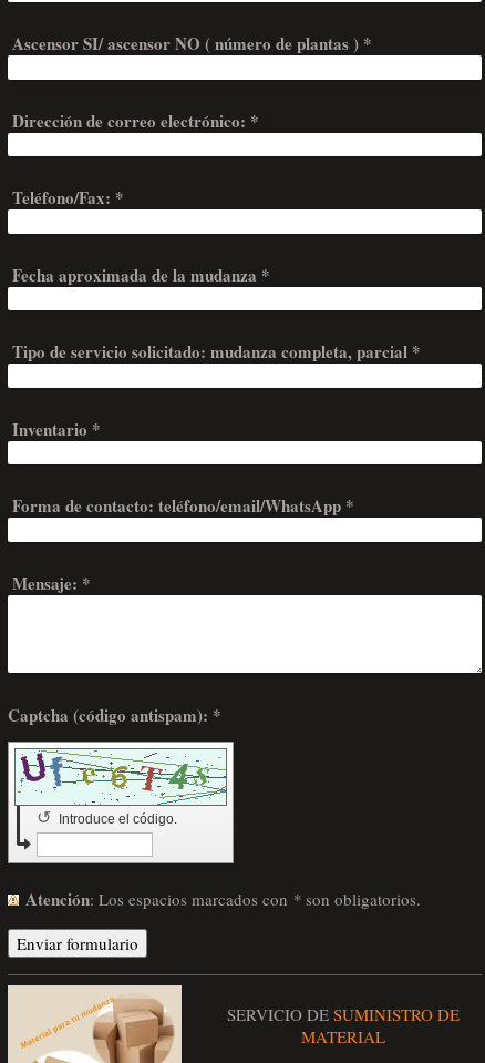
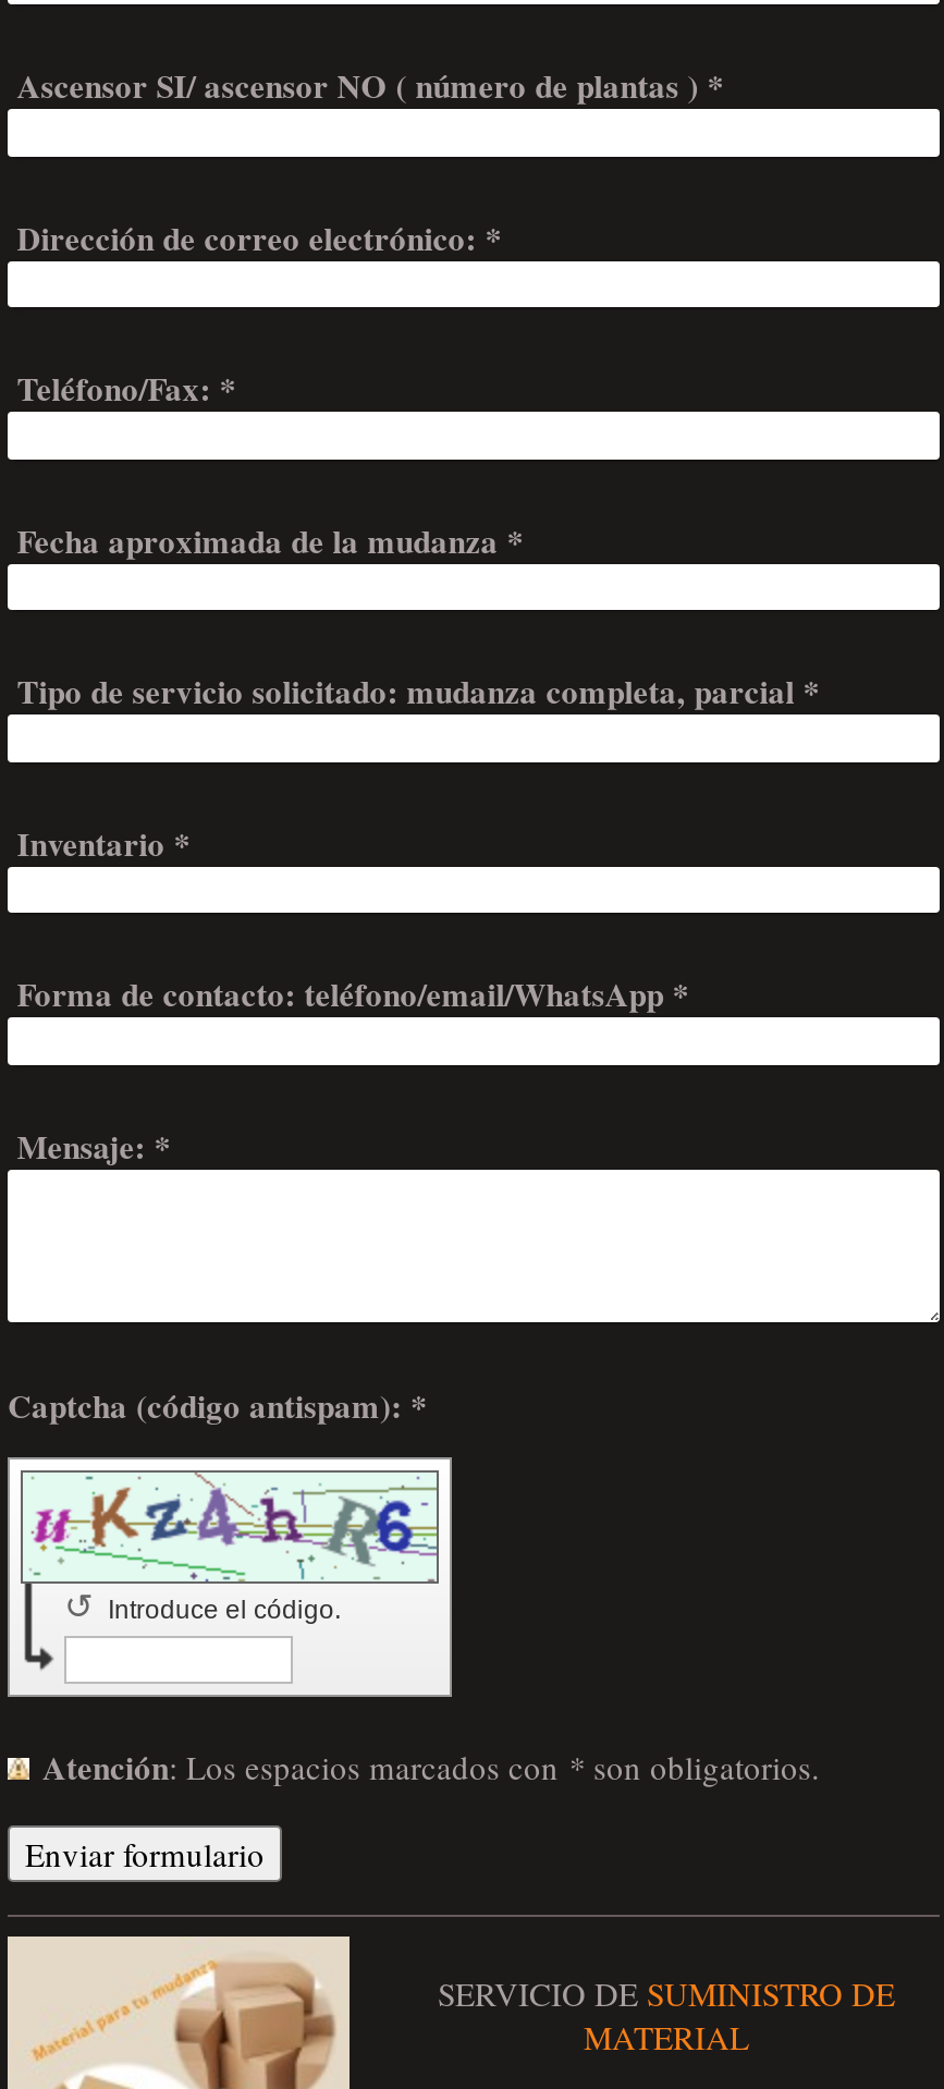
[19,750,226,806] [image] -> [34,1475,437,1581] [image]

